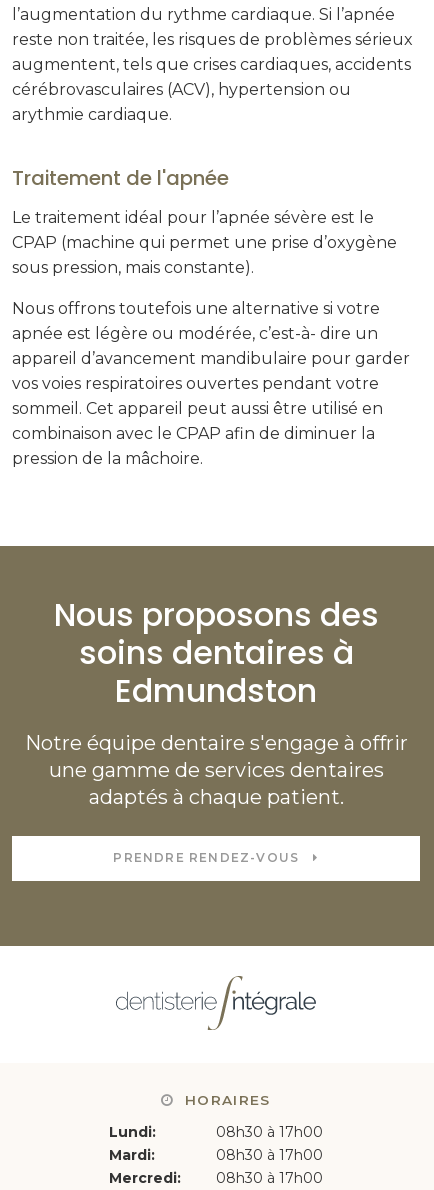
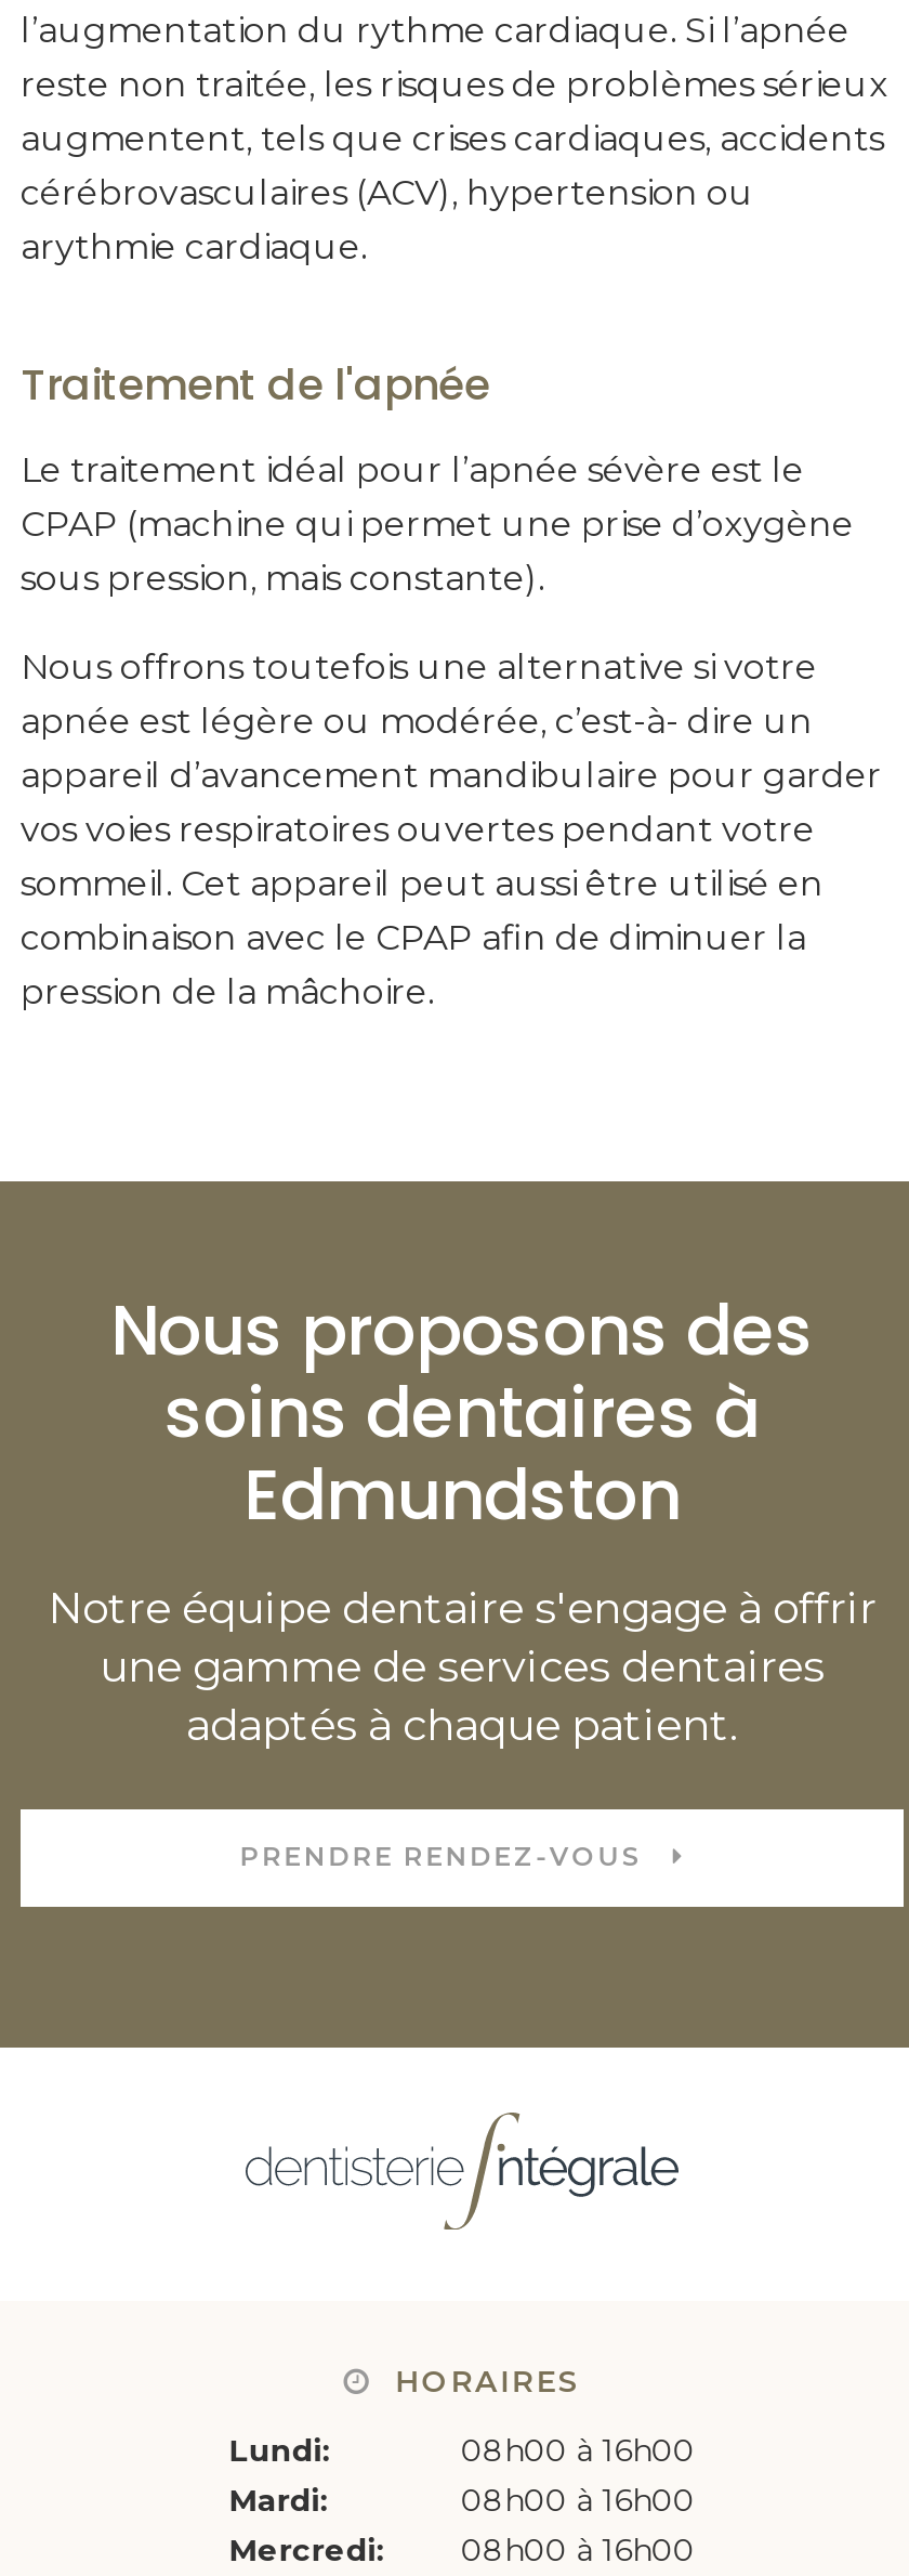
[216,1123,323,1141] 08h30 à 17h00 -> [461,2431,695,2470] 08h00 à 16h00
[216,1146,323,1164] 08h30 à 17h00 -> [461,2481,695,2520] 08h00 à 16h00
[109,1169,323,1187] Mercredi: 08h30 à 17h00 -> [229,2531,695,2570] Mercredi: 08h00 à 16h00

